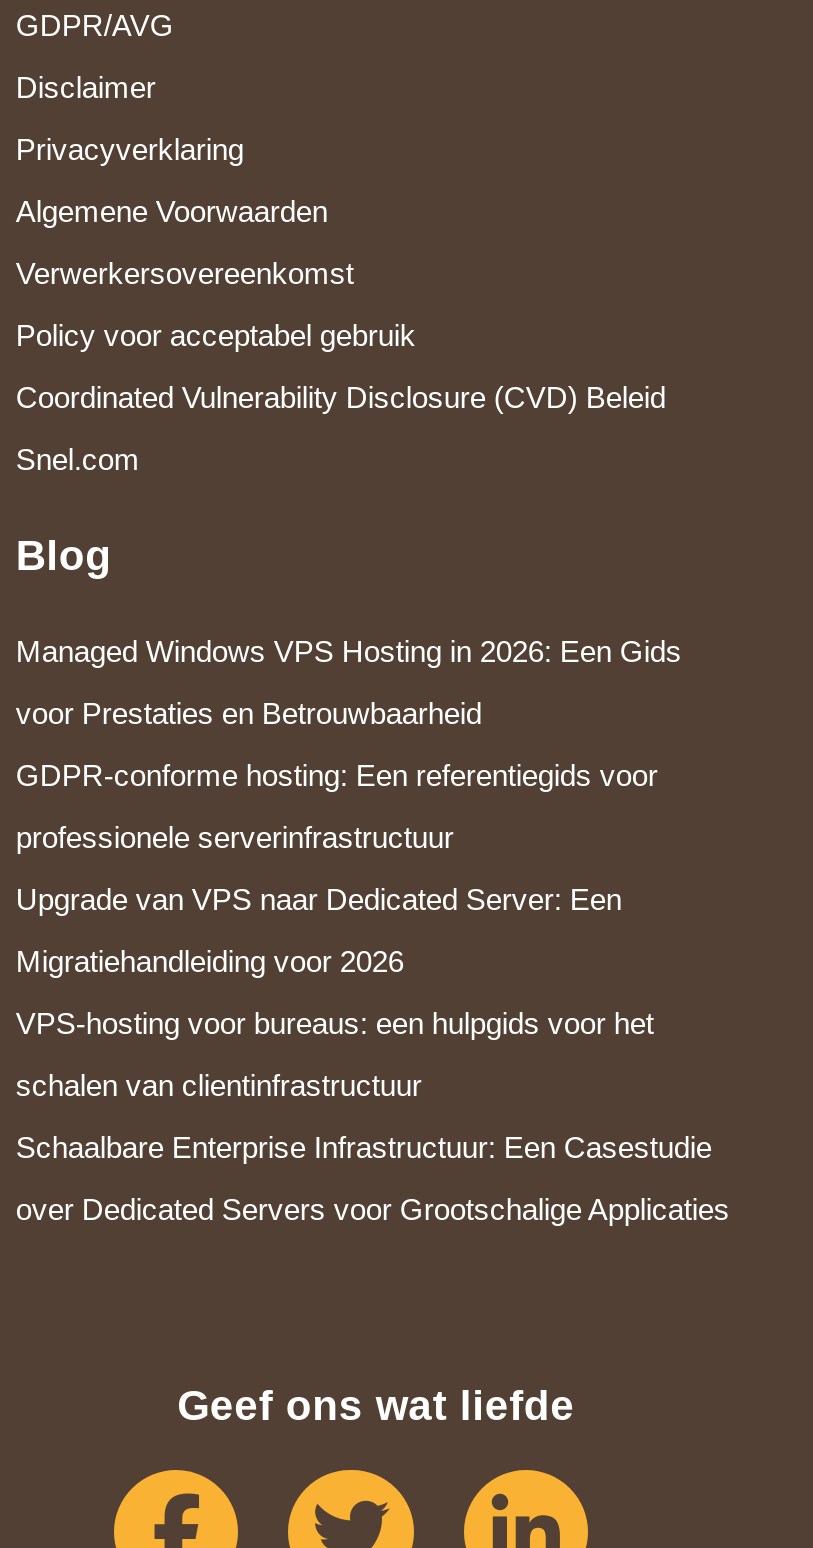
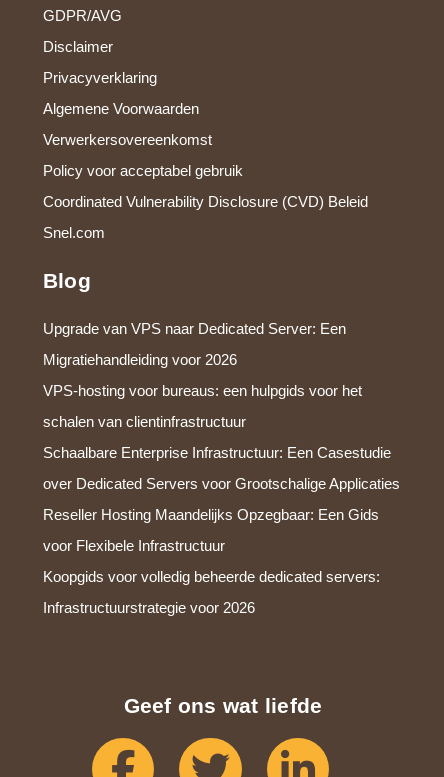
[16,634,682,854] Managed Windows VPS Hosting in 2026: Een Gids | voor Prestaties en Betrouwbaarheid | GDPR-conforme hosting: Een referentiegids voor | professionele serverinfrastructuur -> none
moved [16,882,730,1226] -> [43,320,400,492]: Upgrade van VPS naar Dedicated Server: Een | Migratiehandleiding voor 2026 | VPS-hosting voor bureaus: een hulpgids voor het | schalen van clientinfrastructuur | Schaalbare Enterprise Infrastructuur: Een Casestudie | over Dedicated Servers voor Grootschalige Applicaties
none -> [43,506,380,616] Reseller Hosting Maandelijks Opzegbaar: Een Gids | voor Flexibele Infrastructuur | Koopgids voor volledig beheerde dedicated servers: | Infrastructuurstrategie voor 2026

